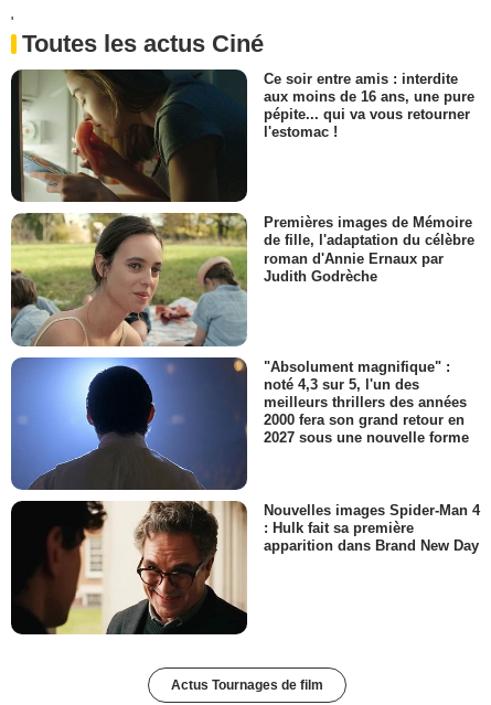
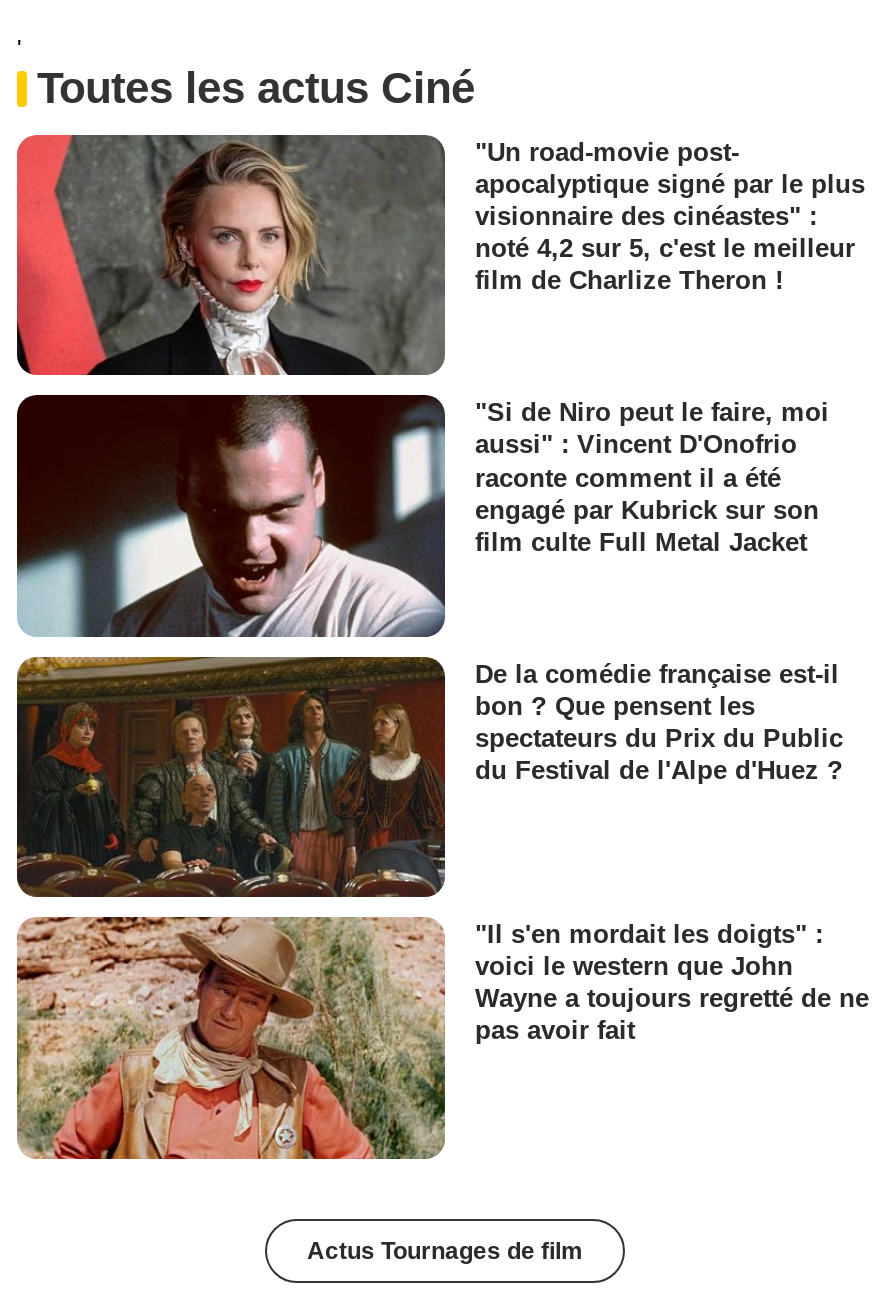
[10,68,474,203] [image] | Ce soir entre amis : interdite | aux moins de 16 ans, une pure | pépite... qui va vous retourner | l'estomac ! -> [15,133,865,377] [image] | "Un road-movie post- | apocalyptique signé par le plus | visionnaire des cinéastes" : | noté 4,2 sur 5, c'est le meilleur | film de Charlize Theron !
[10,212,474,348] [image] | Premières images de Mémoire | de fille, l'adaptation du célèbre | roman d'Annie Ernaux par | Judith Godrèche -> [15,393,829,639] [image] | "Si de Niro peut le faire, moi | aussi" : Vincent D'Onofrio | raconte comment il a été | engagé par Kubrick sur son | film culte Full Metal Jacket
[10,356,469,491] [image] | "Absolument magnifique" : | noté 4,3 sur 5, l'un des | meilleurs thrillers des années | 2000 fera son grand retour en | 2027 sous une nouvelle forme -> [15,655,843,899] [image] | De la comédie française est-il | bon ? Que pensent les | spectateurs du Prix du Public | du Festival de l'Alpe d'Huez ?
[10,500,480,635] [image] | Nouvelles images Spider-Man 4 | : Hulk fait sa première | apparition dans Brand New Day -> [15,915,869,1161] [image] | "Il s'en mordait les doigts" : | voici le western que John | Wayne a toujours regretté de ne | pas avoir fait

